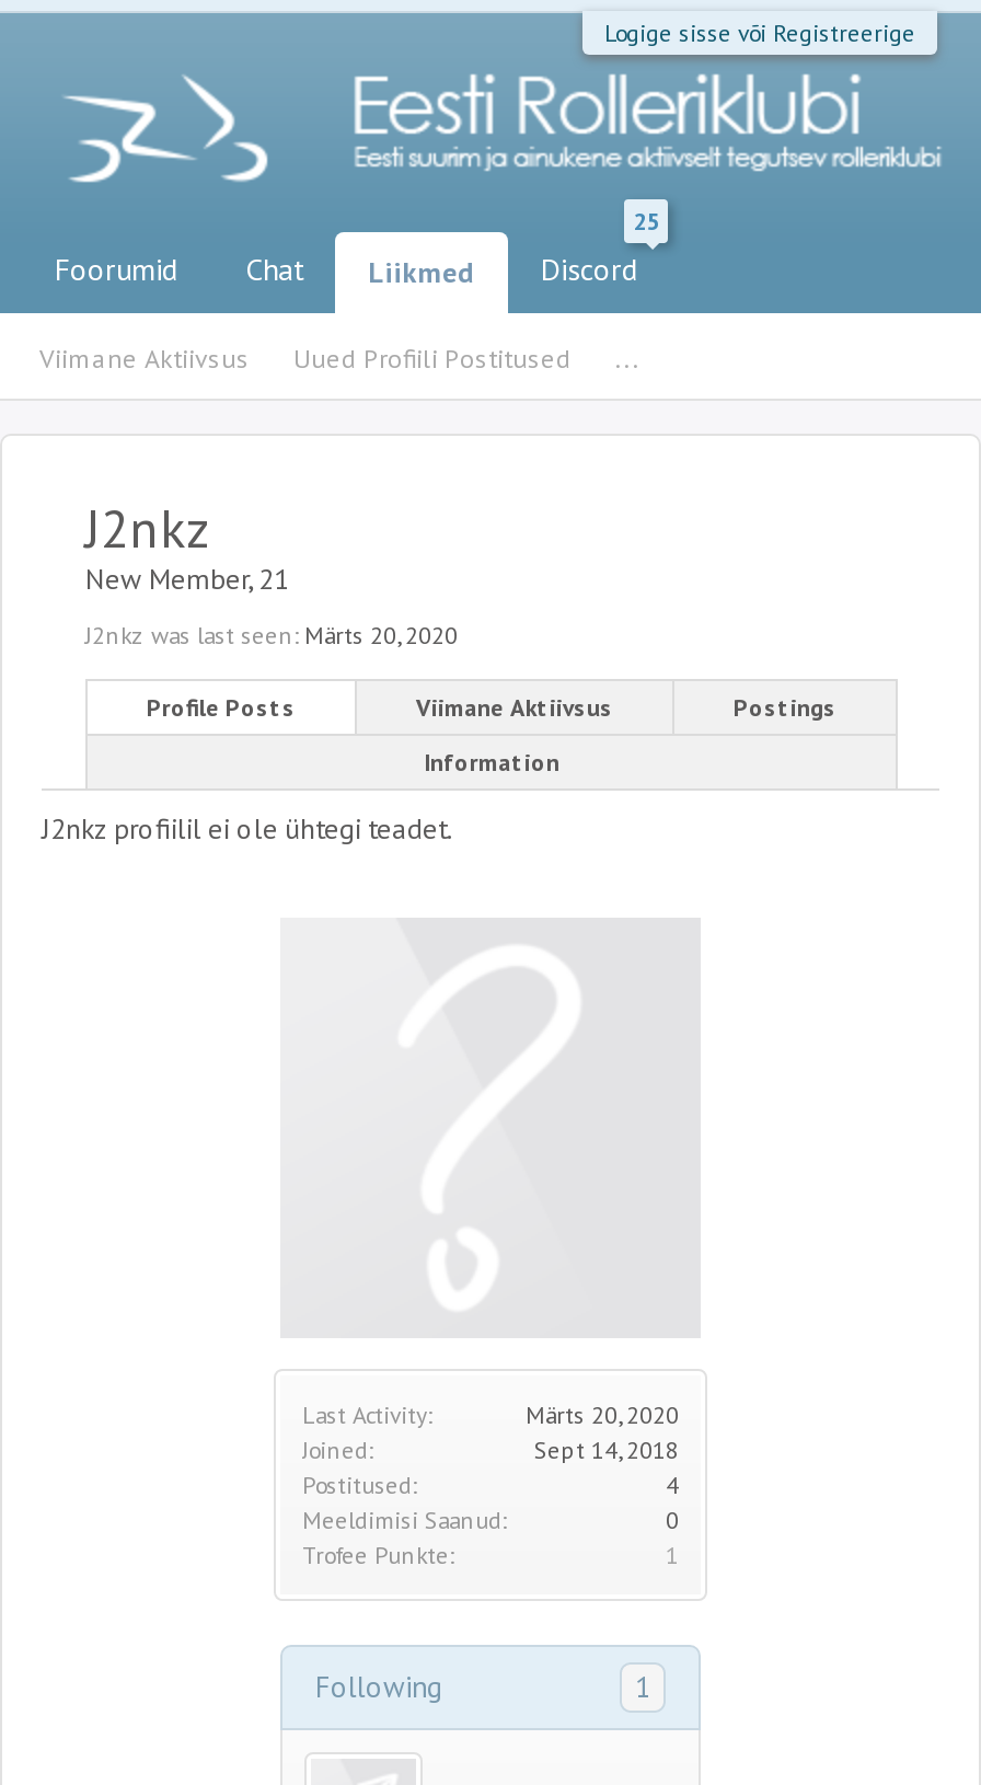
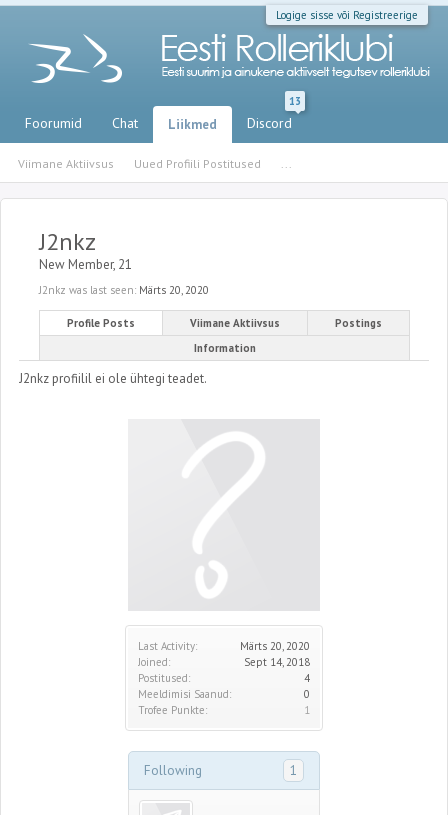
[633,206,659,237] 25 -> [289,94,301,108] 13

